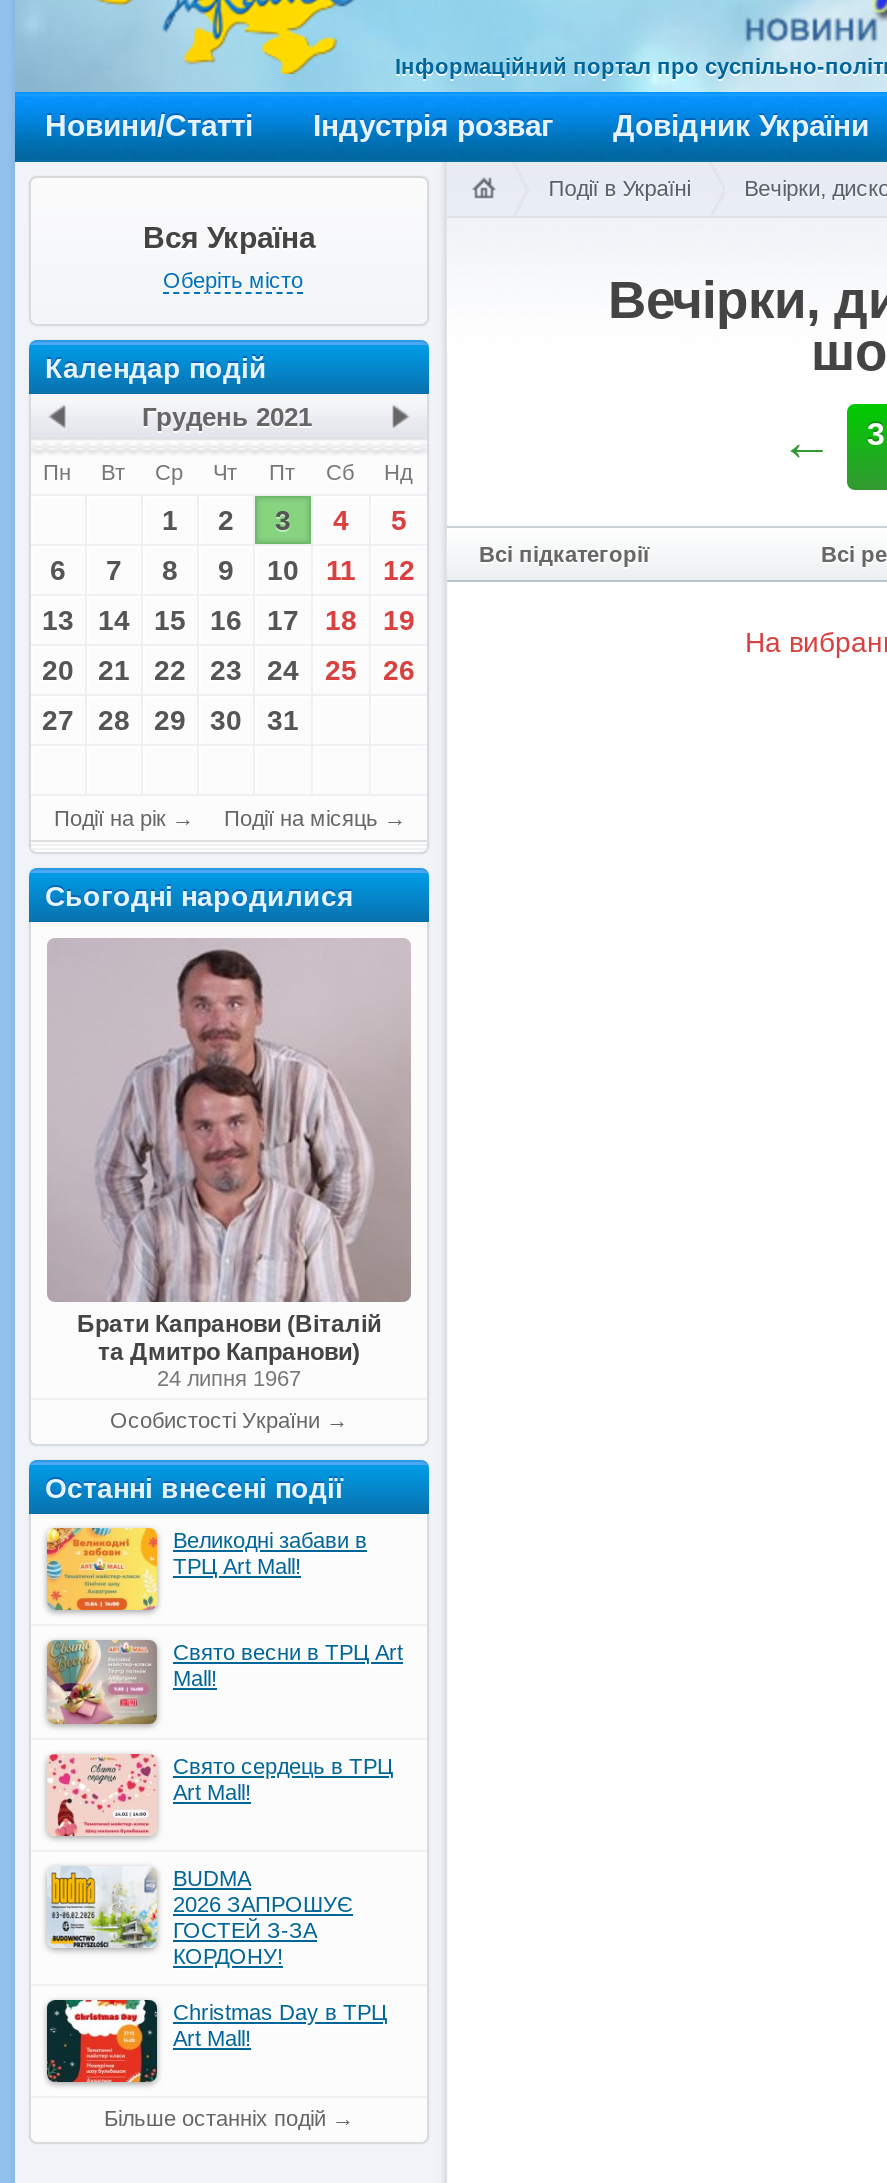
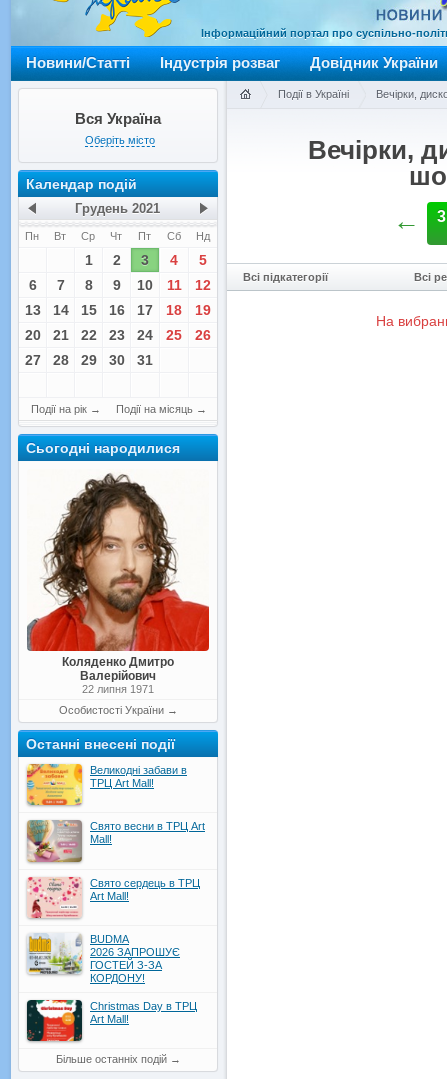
[47,938,411,1390] [image] | Брати Капранови (Віталій | та Дмитро Капранови) | 24 липня 1967 -> [27,470,210,695] [image] | Коляденко Дмитро | Валерійович | 22 липня 1971

